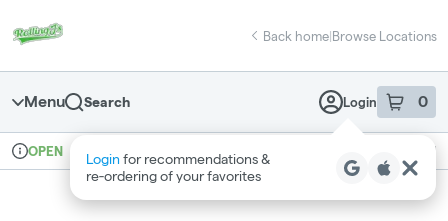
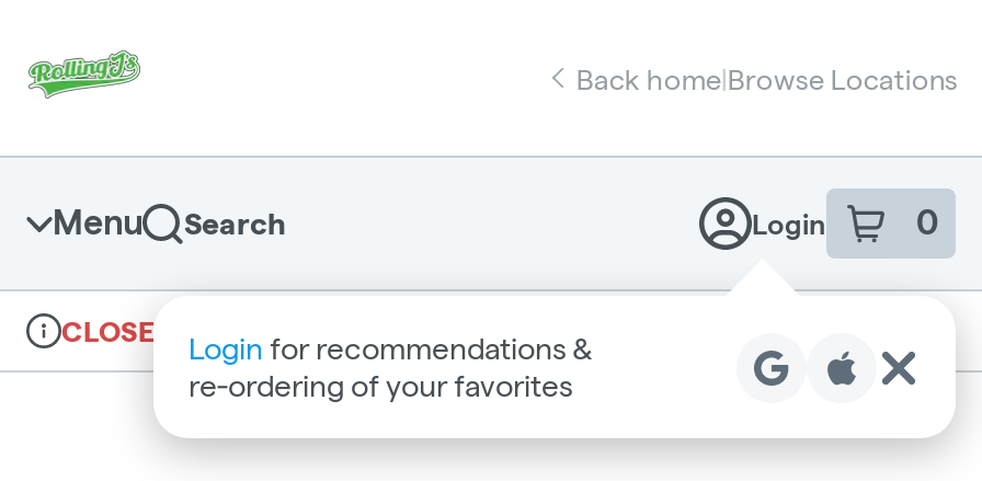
[28,144,63,158] OPEN -> [61,316,175,346] CLOSED

